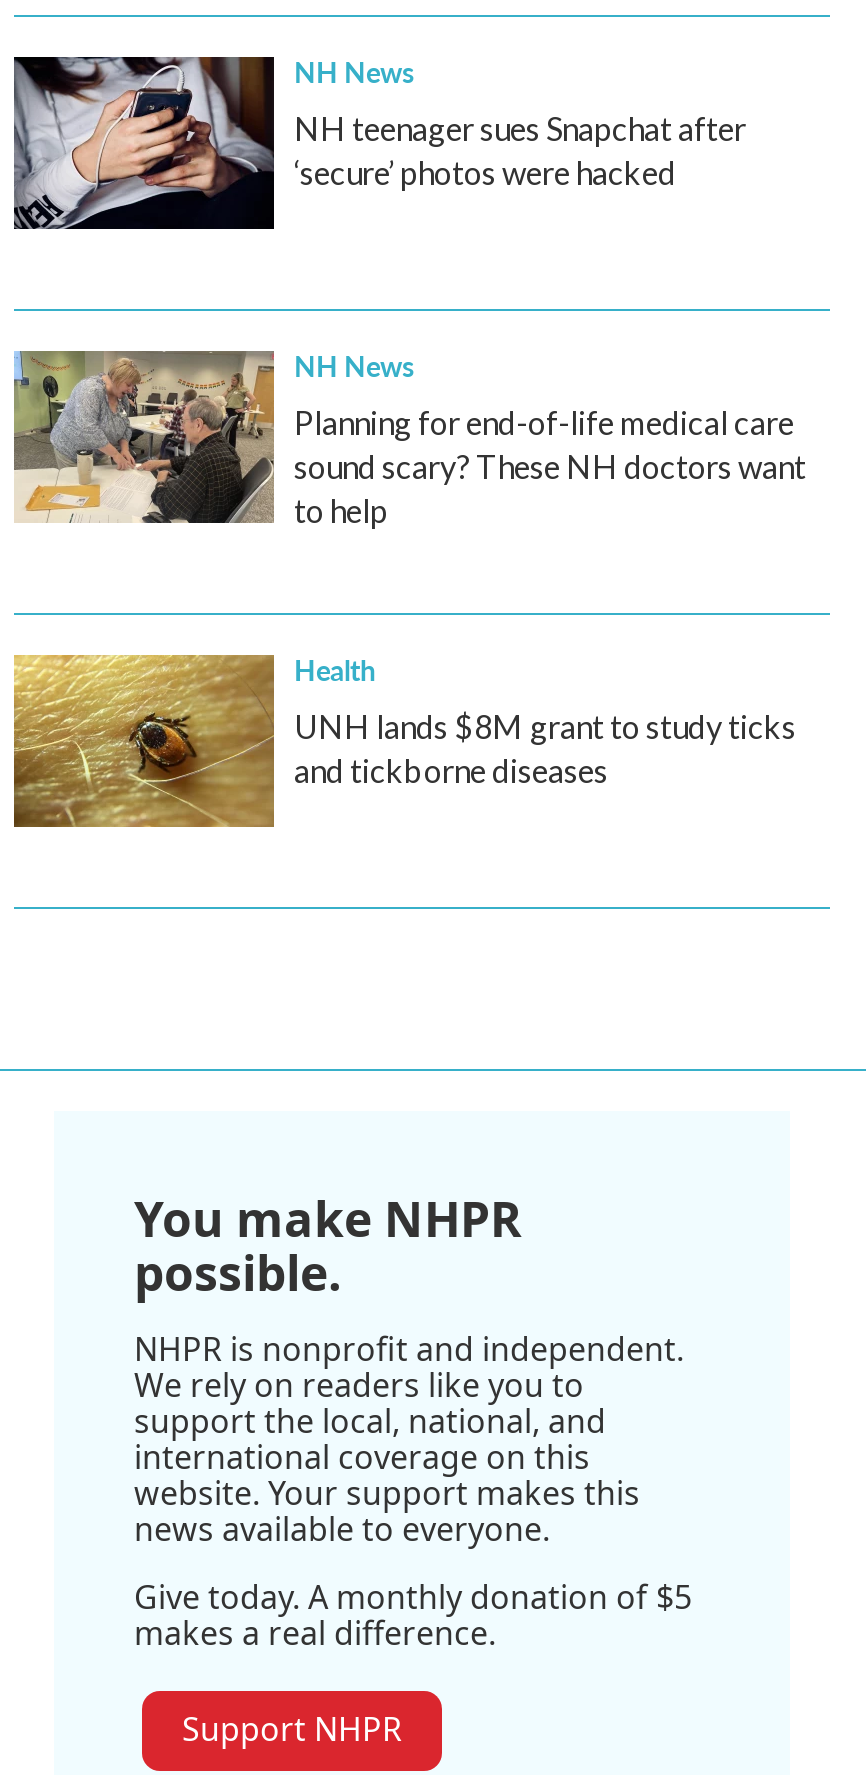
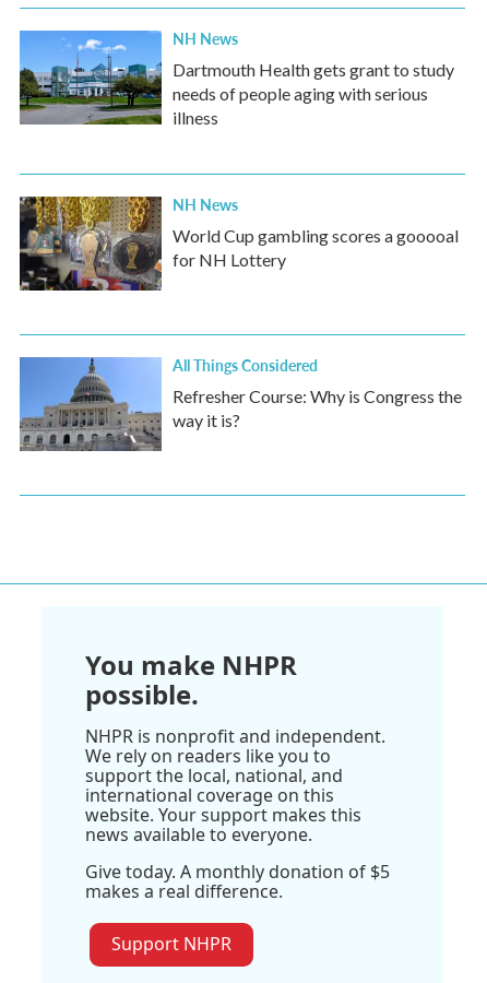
[12,55,746,231] [image] | NH teenager sues Snapchat after | ‘secure’ photos were hacked -> [19,29,454,128] [image] | Dartmouth Health gets grant to study | needs of people aging with serious | illness
[12,351,806,529] [image] | Planning for end-of-life medical care | sound scary? These NH doctors want | to help -> [19,196,459,292] [image] | World Cup gambling scores a gooooal | for NH Lottery
[12,649,796,829] [image] | Health | UNH lands $8M grant to study ticks | and tickborne diseases -> [19,354,462,452] [image] | All Things Considered | Refresher Course: Why is Congress the | way it is?

